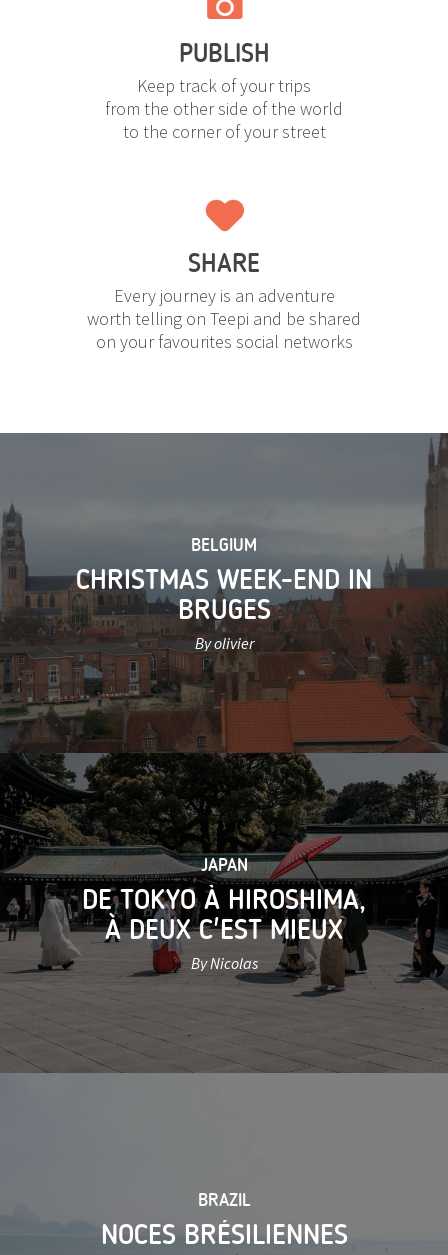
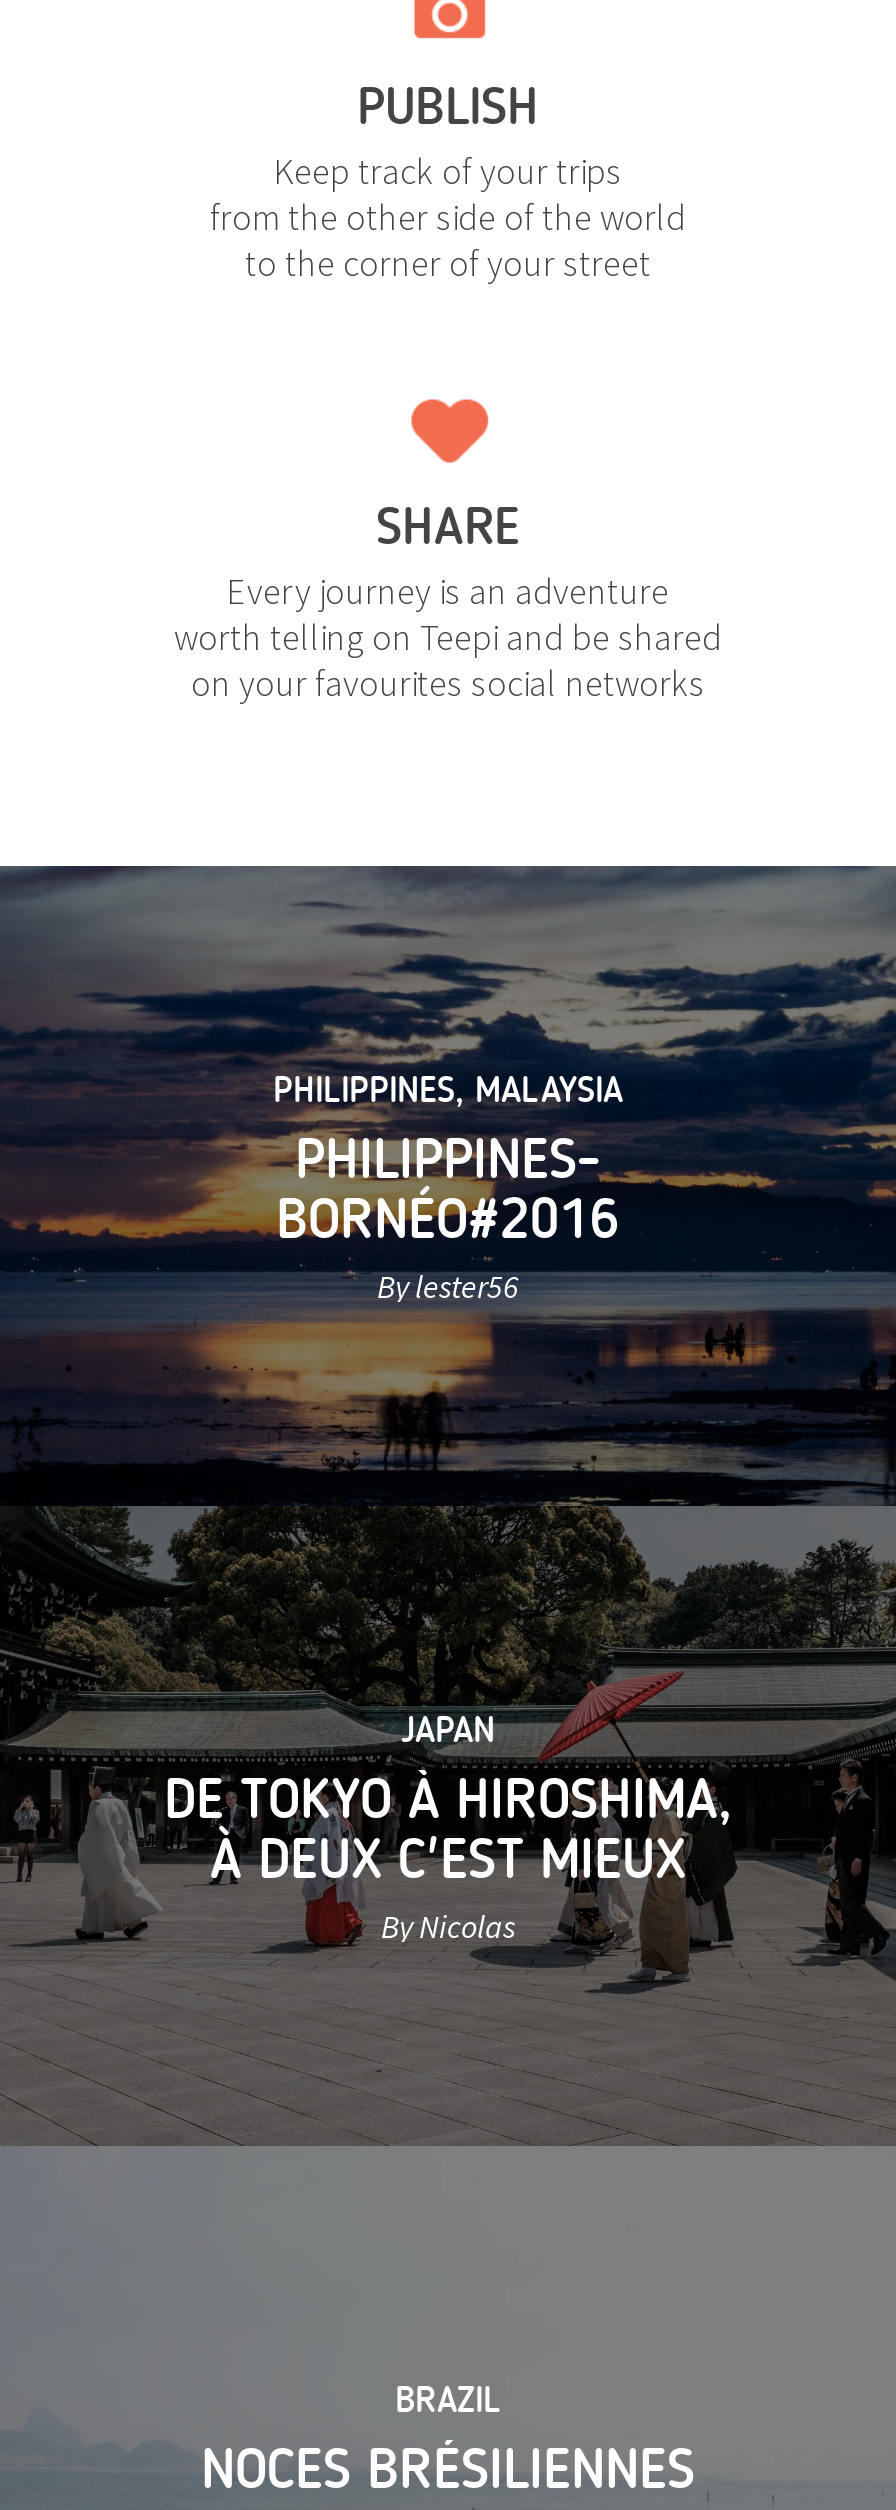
[3,433,445,753] [image] | BELGIUM | CHRISTMAS WEEK-END IN | BRUGES | By olivier -> [6,866,890,1506] [image] | PHILIPPINES, MALAYSIA | PHILIPPINES- | BORNÉO#2016 | By lester56

